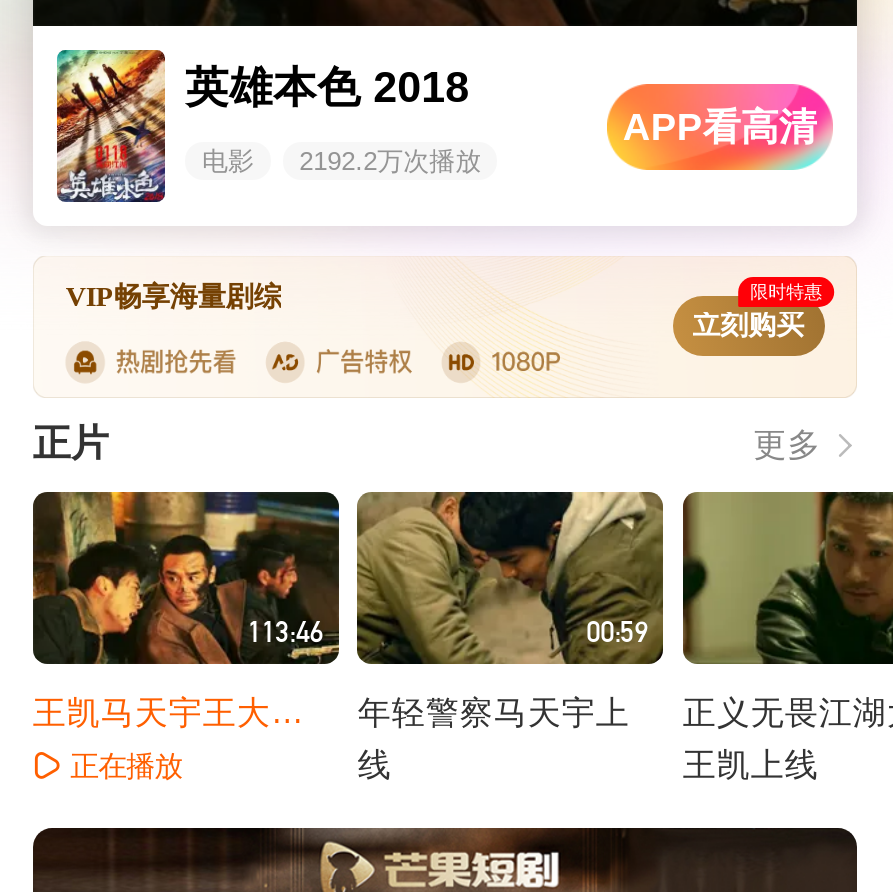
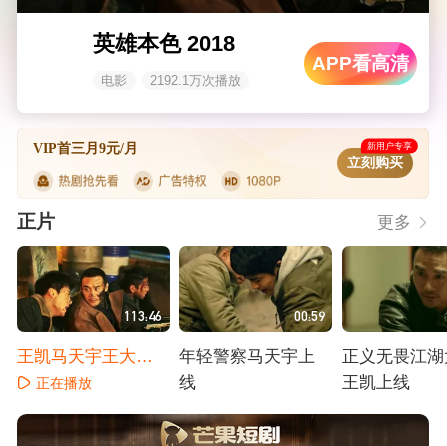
[55,48,167,204] [image] -> none
[202,147,481,177] 电影 2192.2万次播放 -> [101,73,241,88] 电影 2192.1万次播放
[66,281,823,312] VIP畅享海量剧综 | 限时特惠 -> [33,140,412,156] VIP首三月9元/月 | 新用户专享

